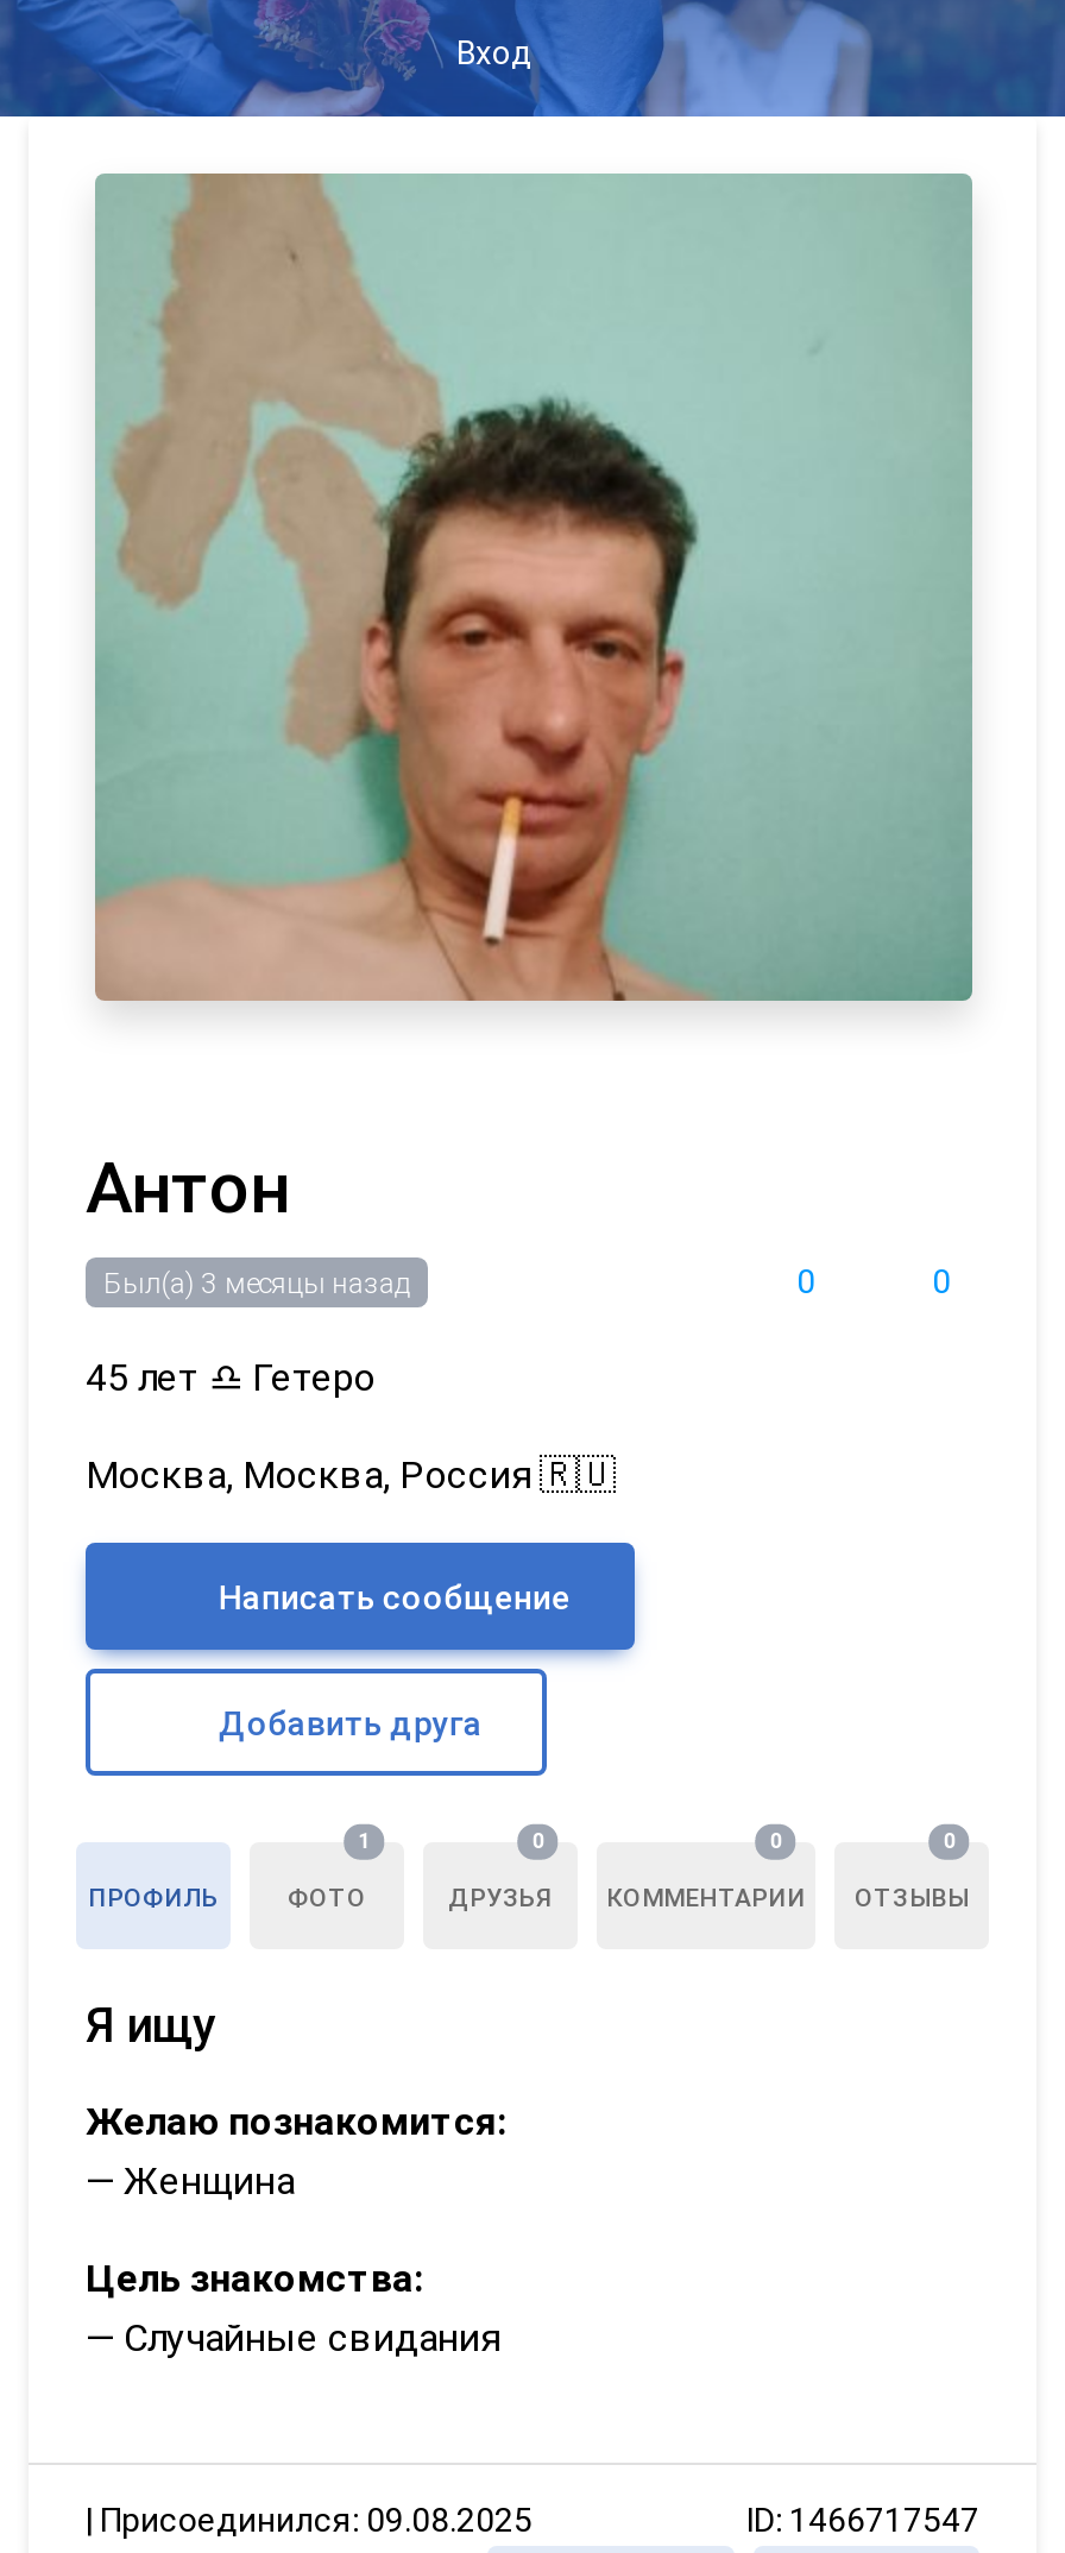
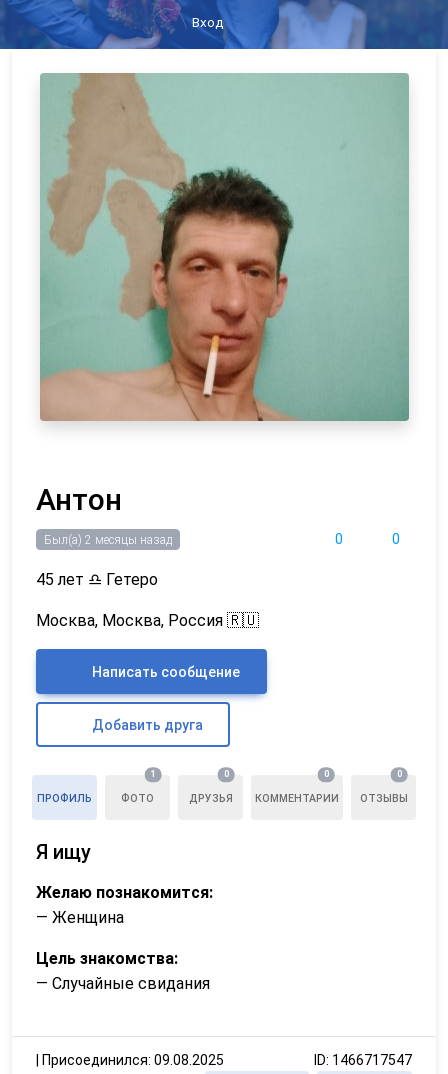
[104,1266,408,1299] Был(а) 3 месяцы назад -> [44,533,172,547] Был(а) 2 месяцы назад

